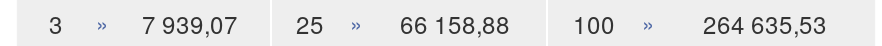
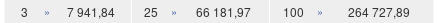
[142,6,238,40] 7 939,07 -> [67,3,115,20] 7 941,84
[400,6,510,40] 66 158,88 -> [196,3,251,20] 66 181,97
[703,6,827,40] 264 635,53 -> [347,3,409,20] 264 727,89

